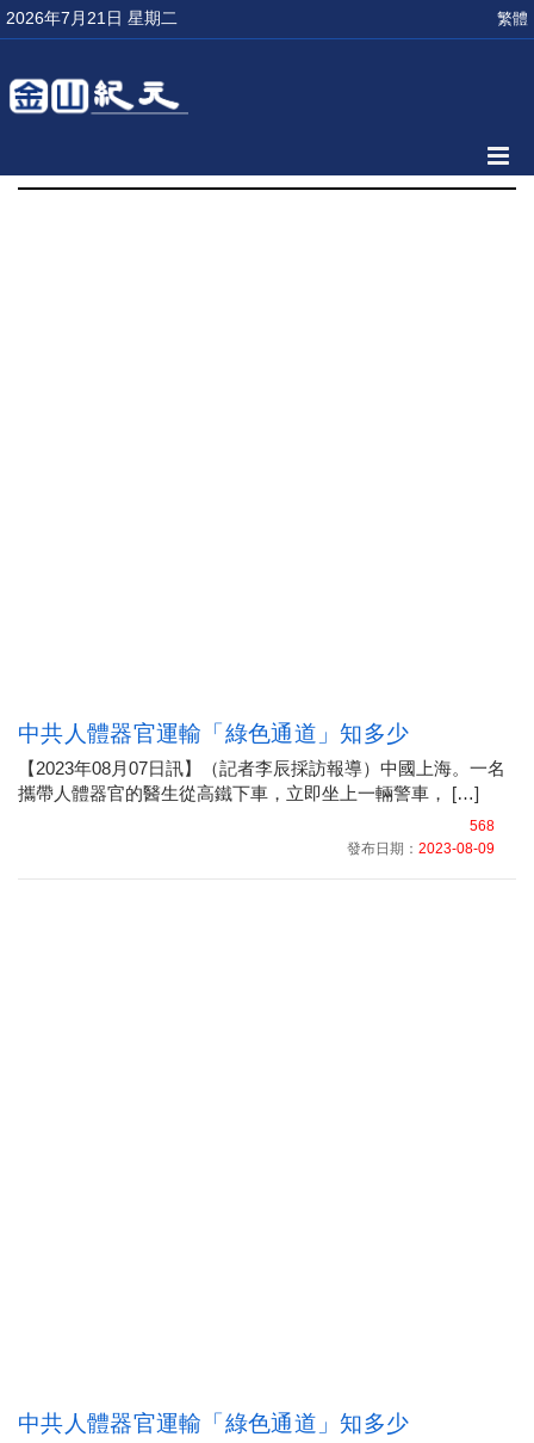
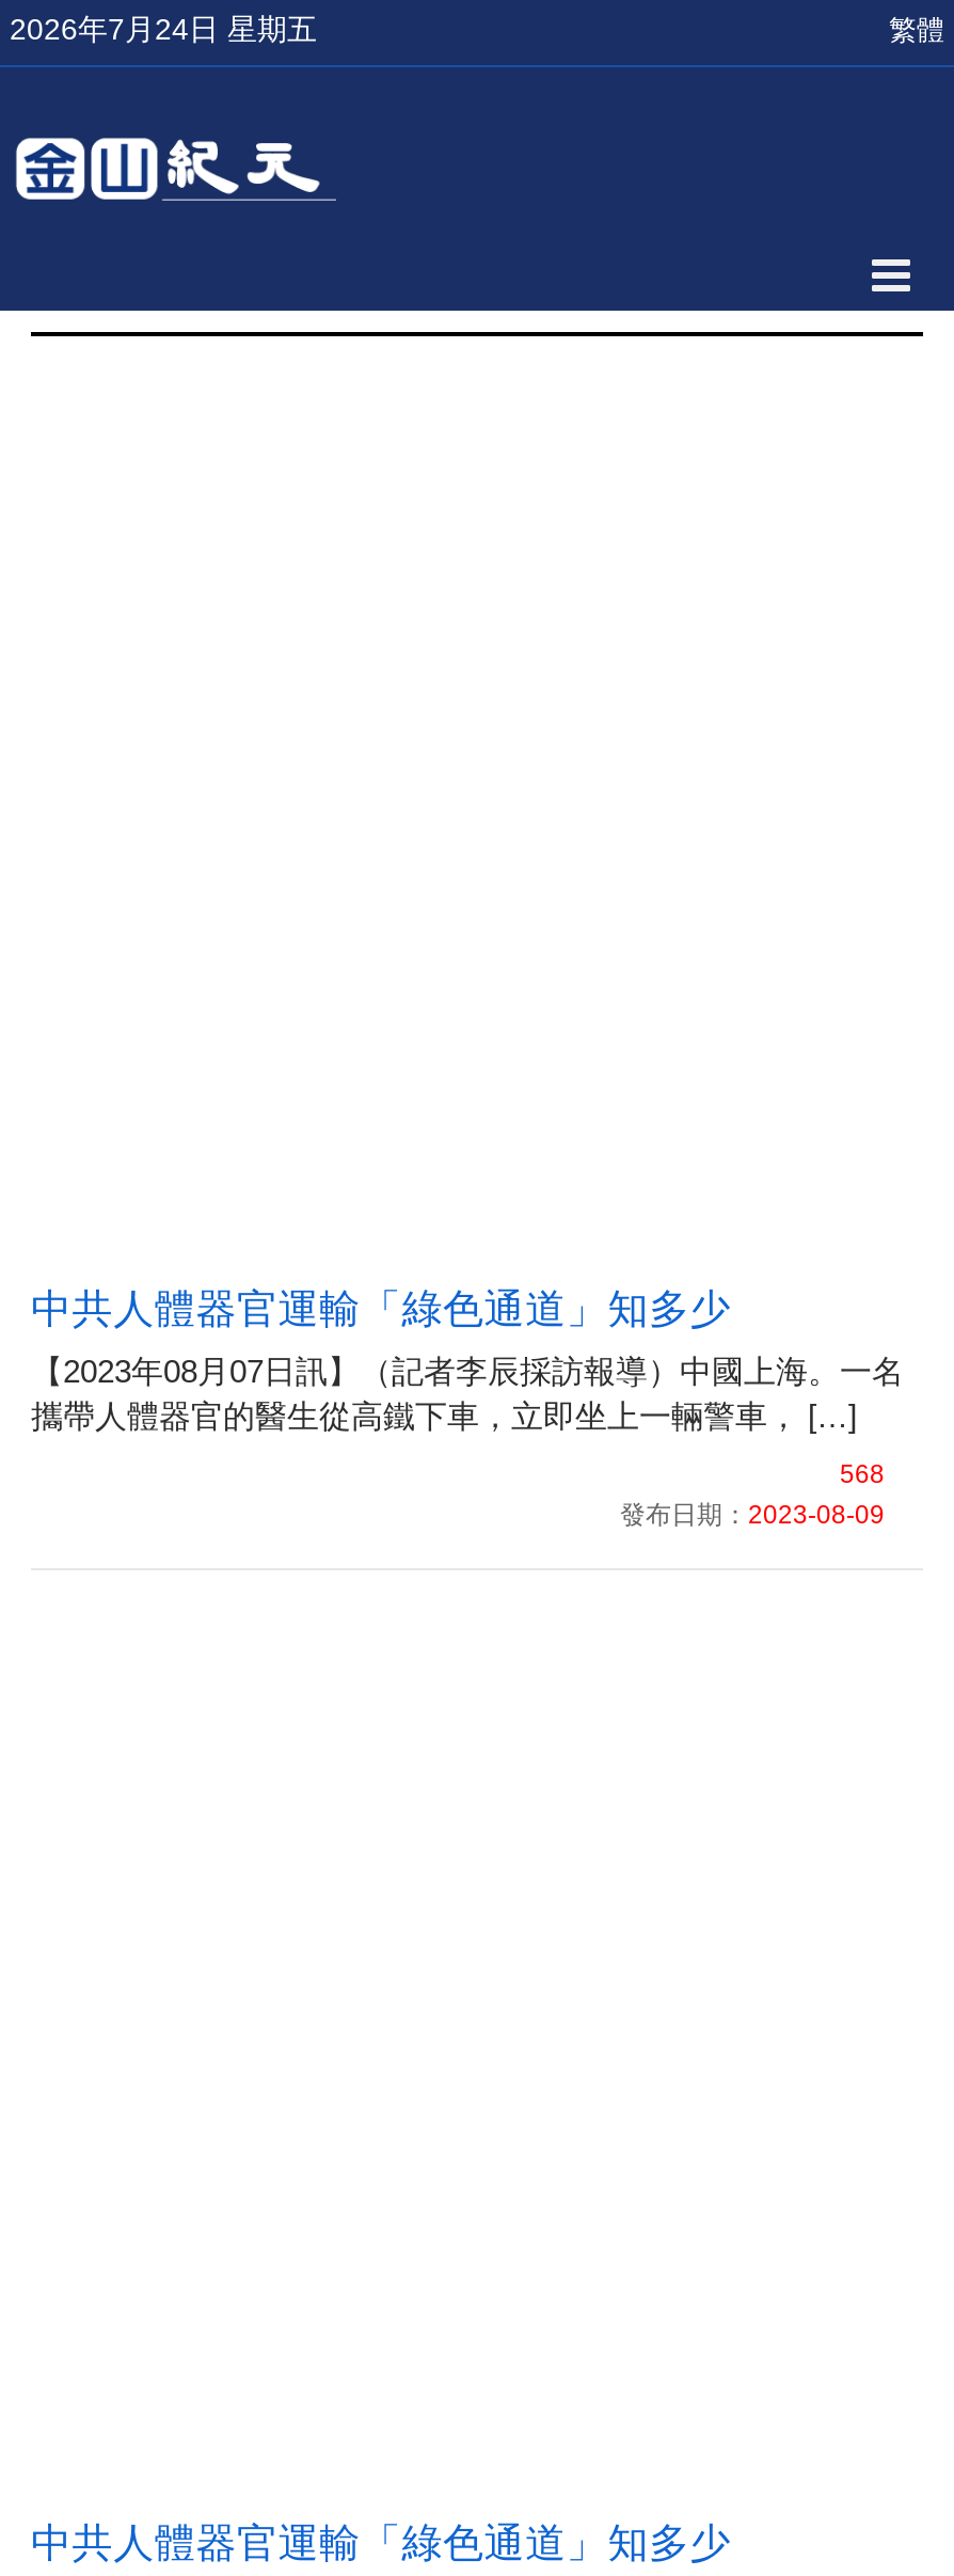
[6,8,178,27] 2026年7月21日 星期二 -> [10,12,317,46] 2026年7月24日 星期五

